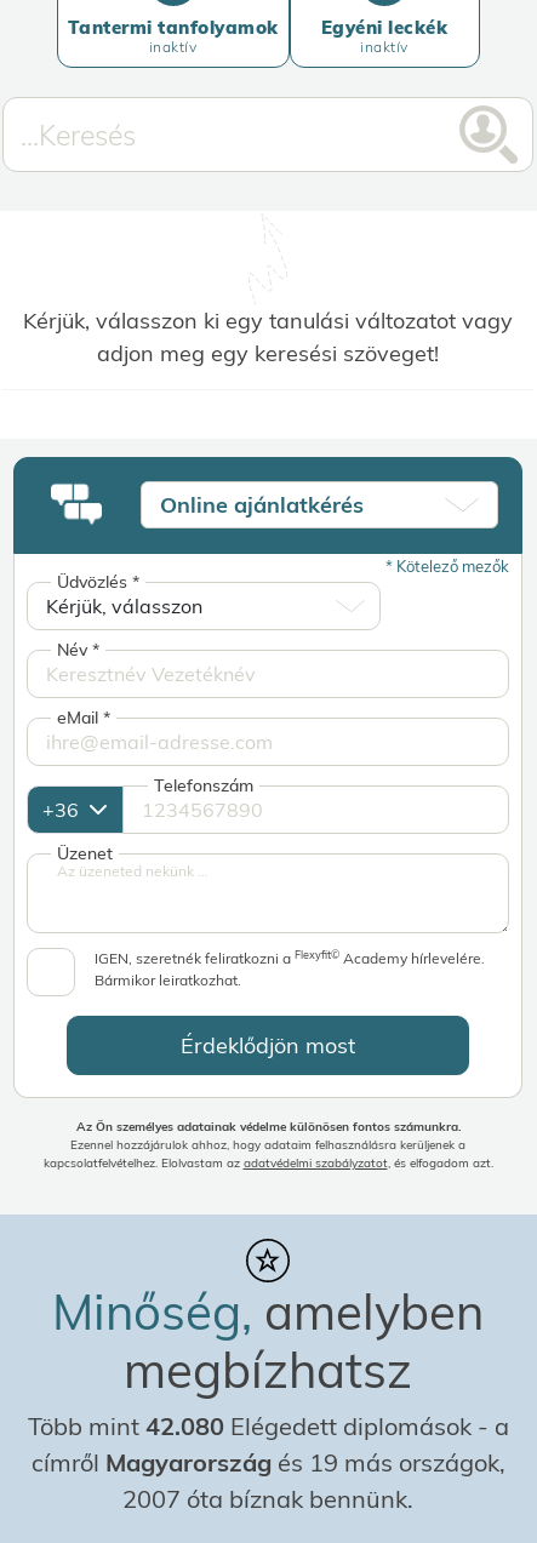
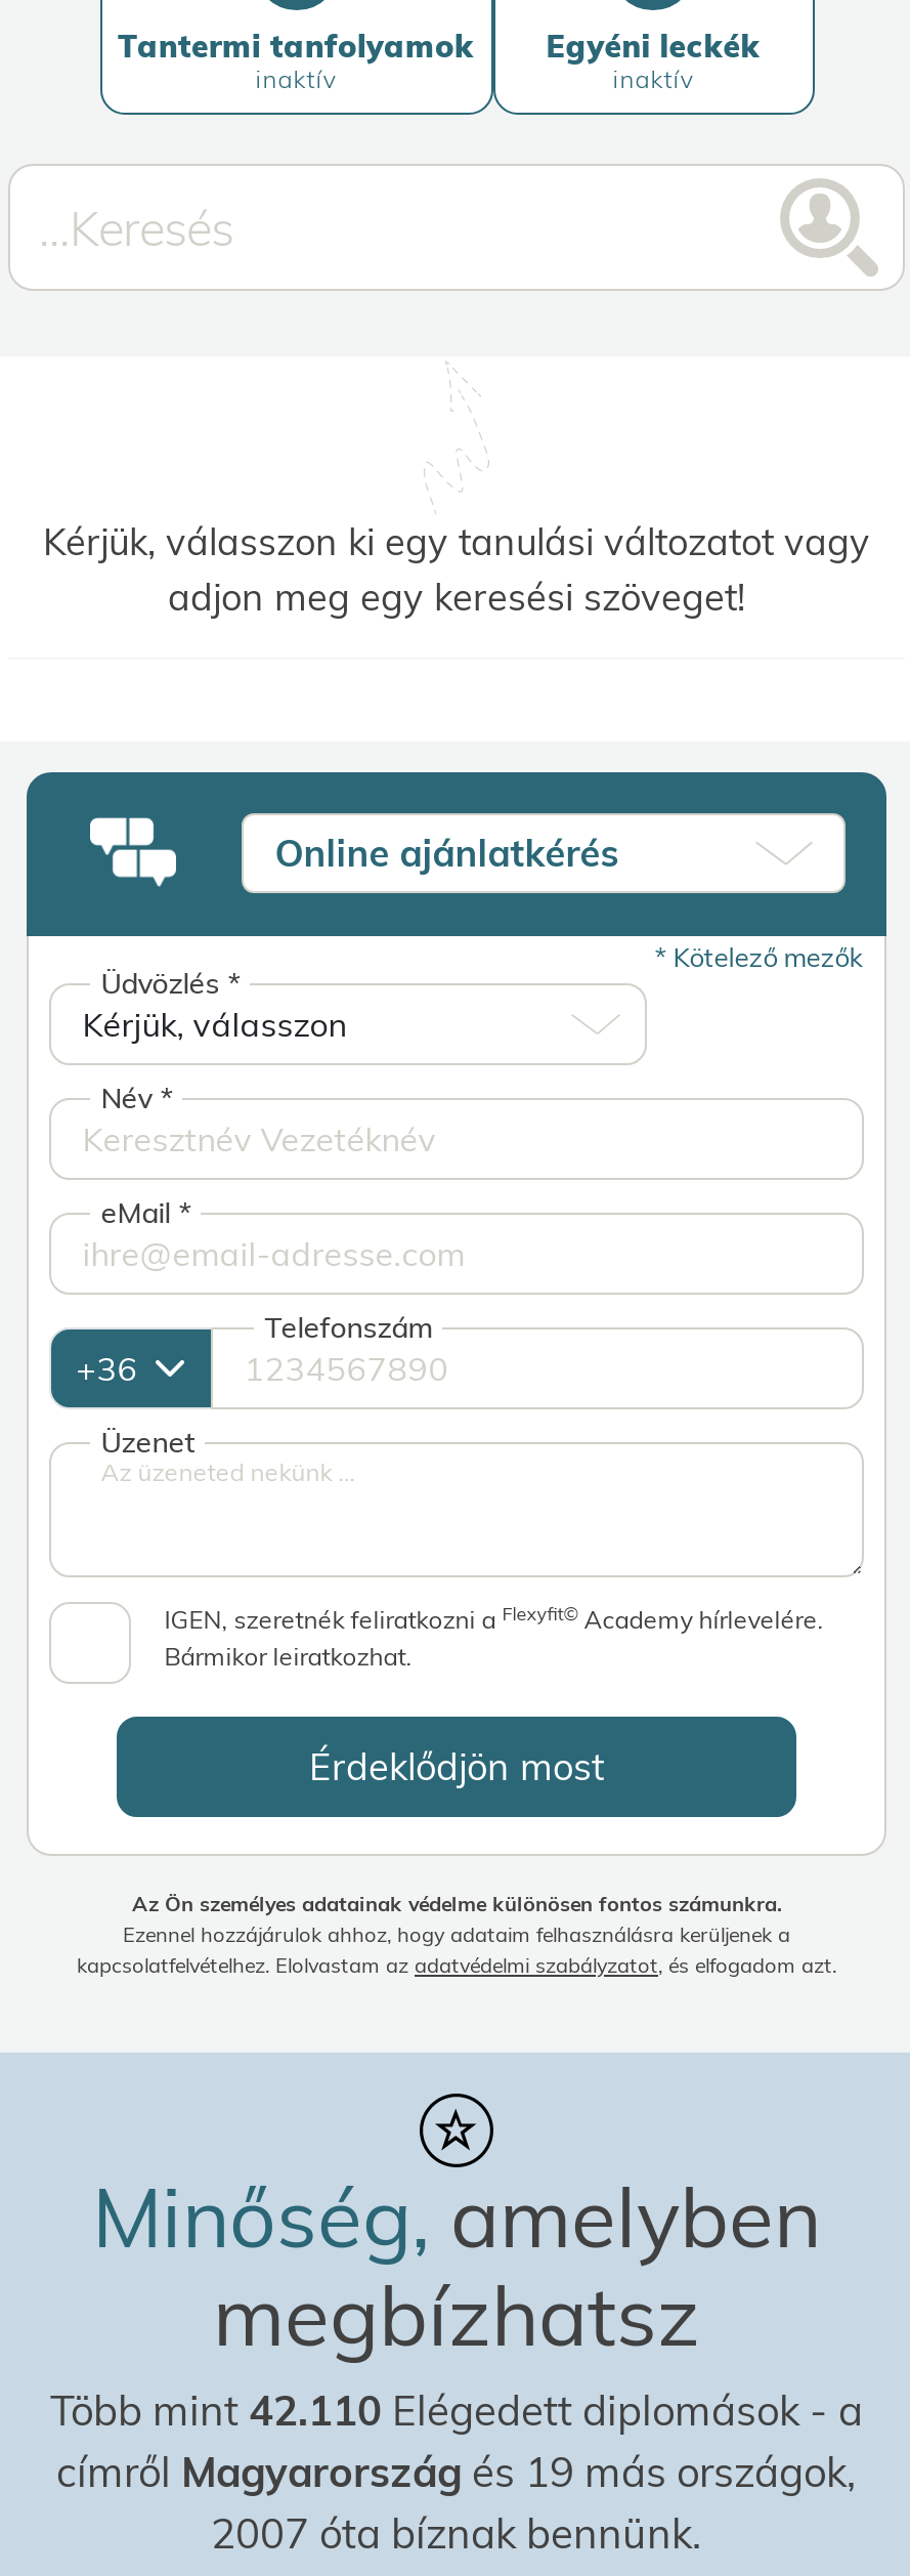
[27,1411,509,1442] Több mint 42.080 Elégedett diplomások - a -> [50,2385,863,2436] Több mint 42.110 Elégedett diplomások - a

